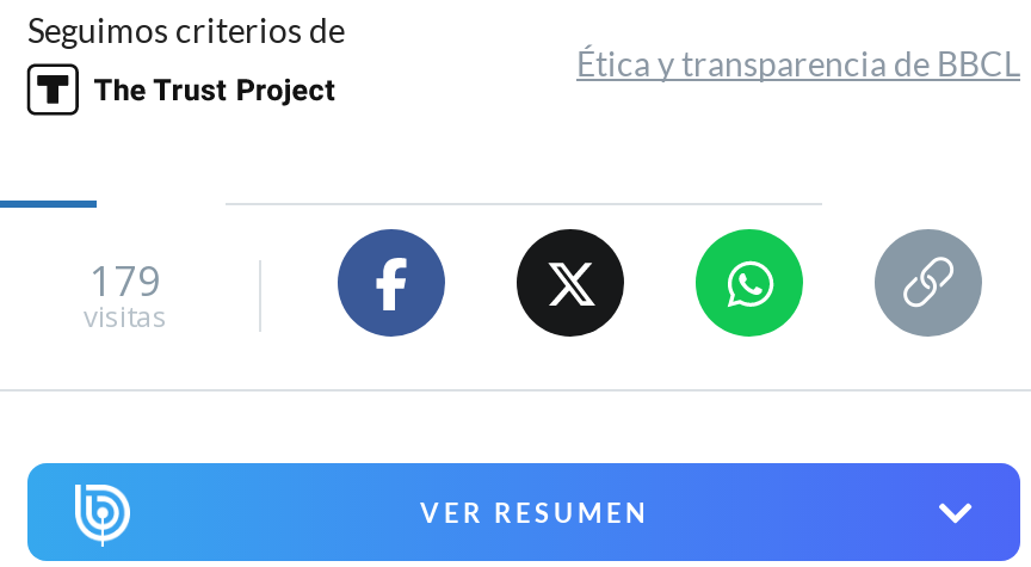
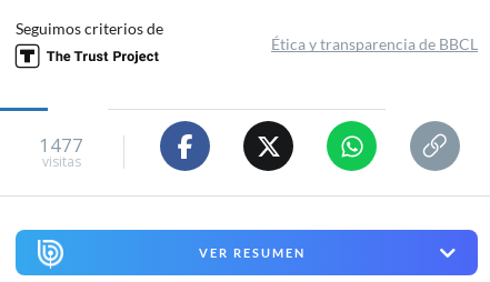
[89,253,161,308] 179 -> [39,132,83,158] 1477

